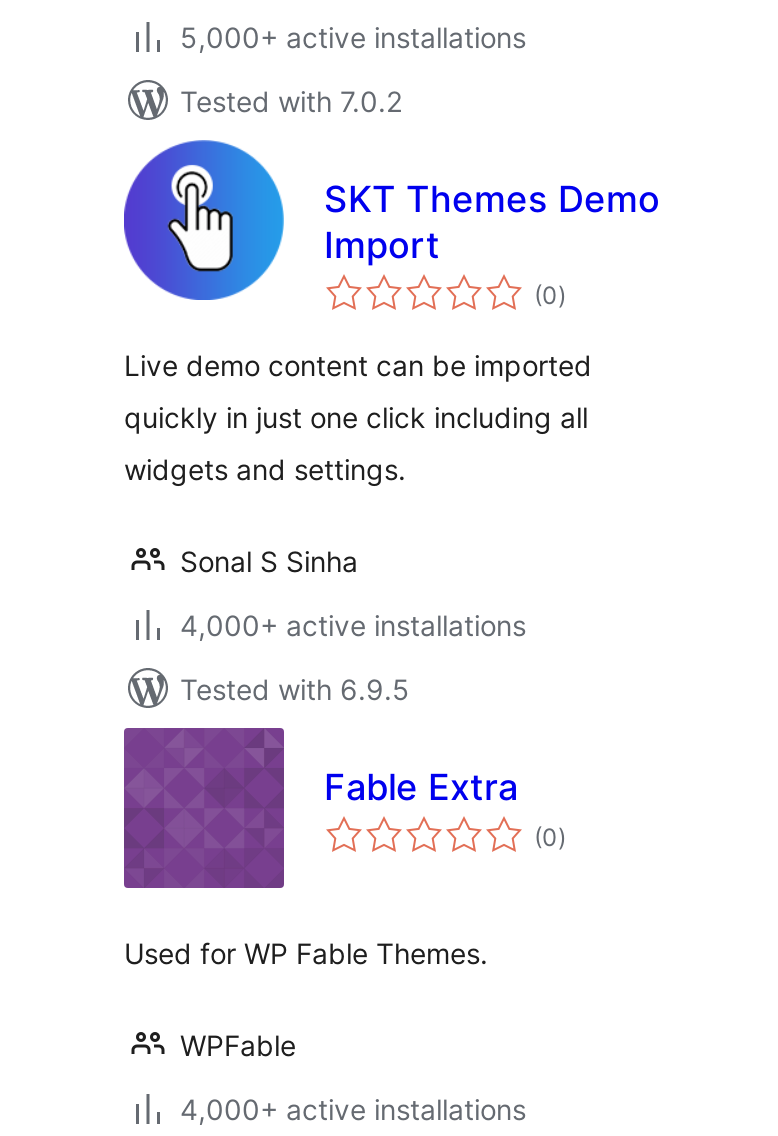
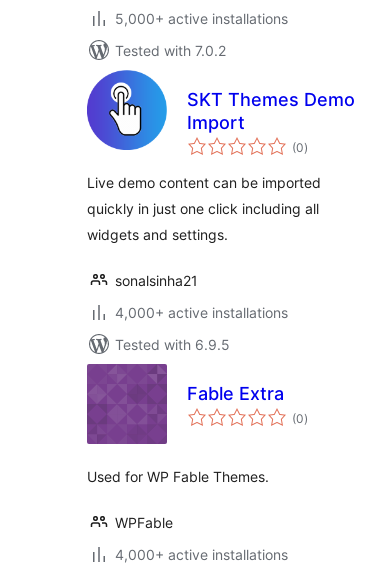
[180,544,358,578] Sonal S Sinha -> [115,272,198,289] sonalsinha21

